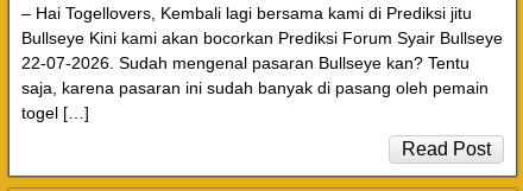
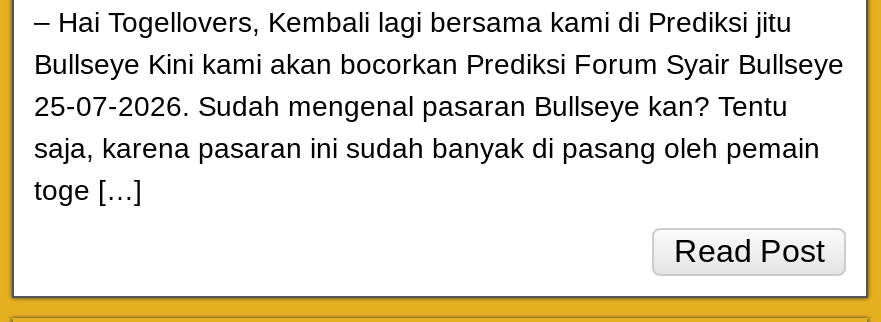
[21,54,470,73] 22-07-2026. Sudah mengenal pasaran Bullseye kan? Tentu -> [34,91,788,123] 25-07-2026. Sudah mengenal pasaran Bullseye kan? Tentu
[21,104,89,123] togel […] -> [34,175,142,207] toge […]

